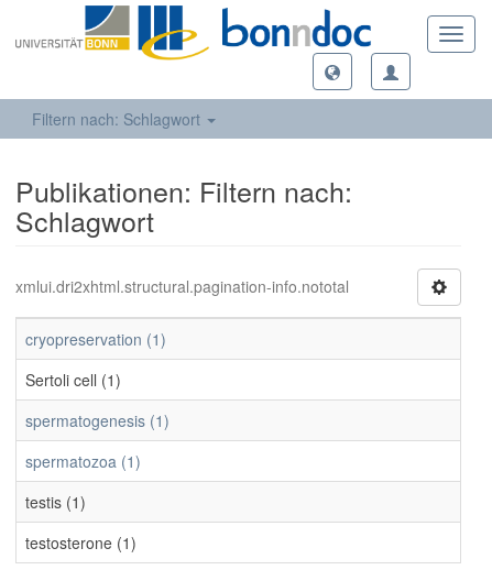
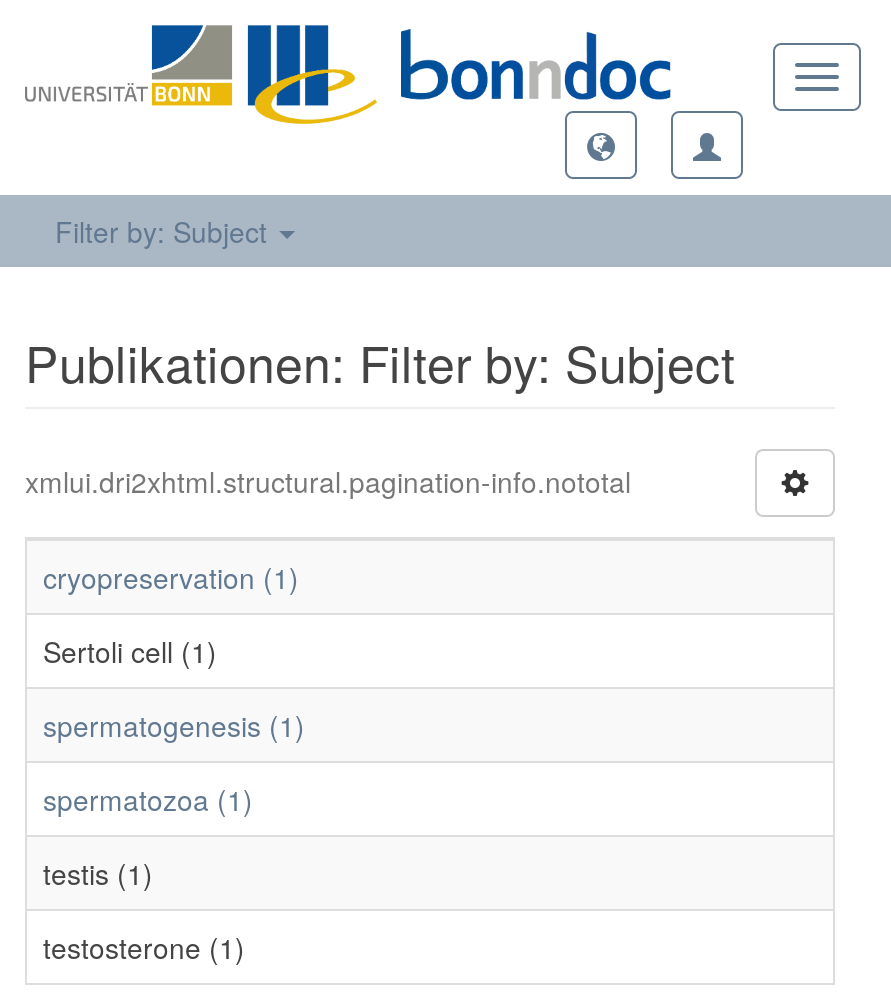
[32,108,205,130] Filtern nach: Schlagwort -> [55,211,275,251] Filter by: Subject
[15,171,352,240] Publikationen: Filtern nach: | Schlagwort -> [25,325,735,397] Publikationen: Filter by: Subject

